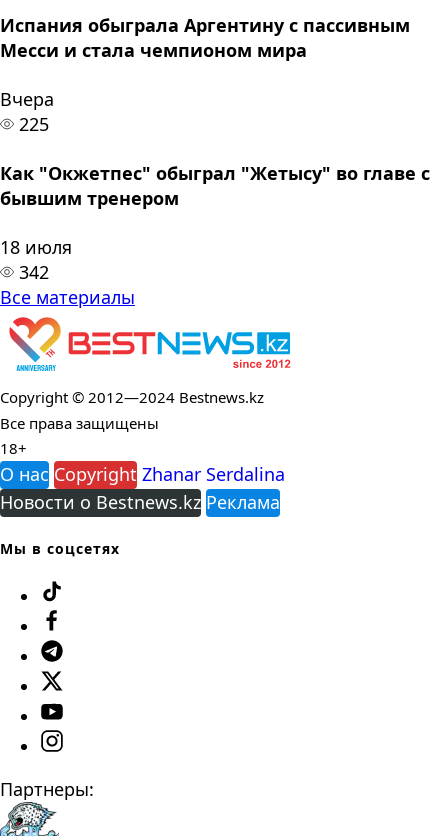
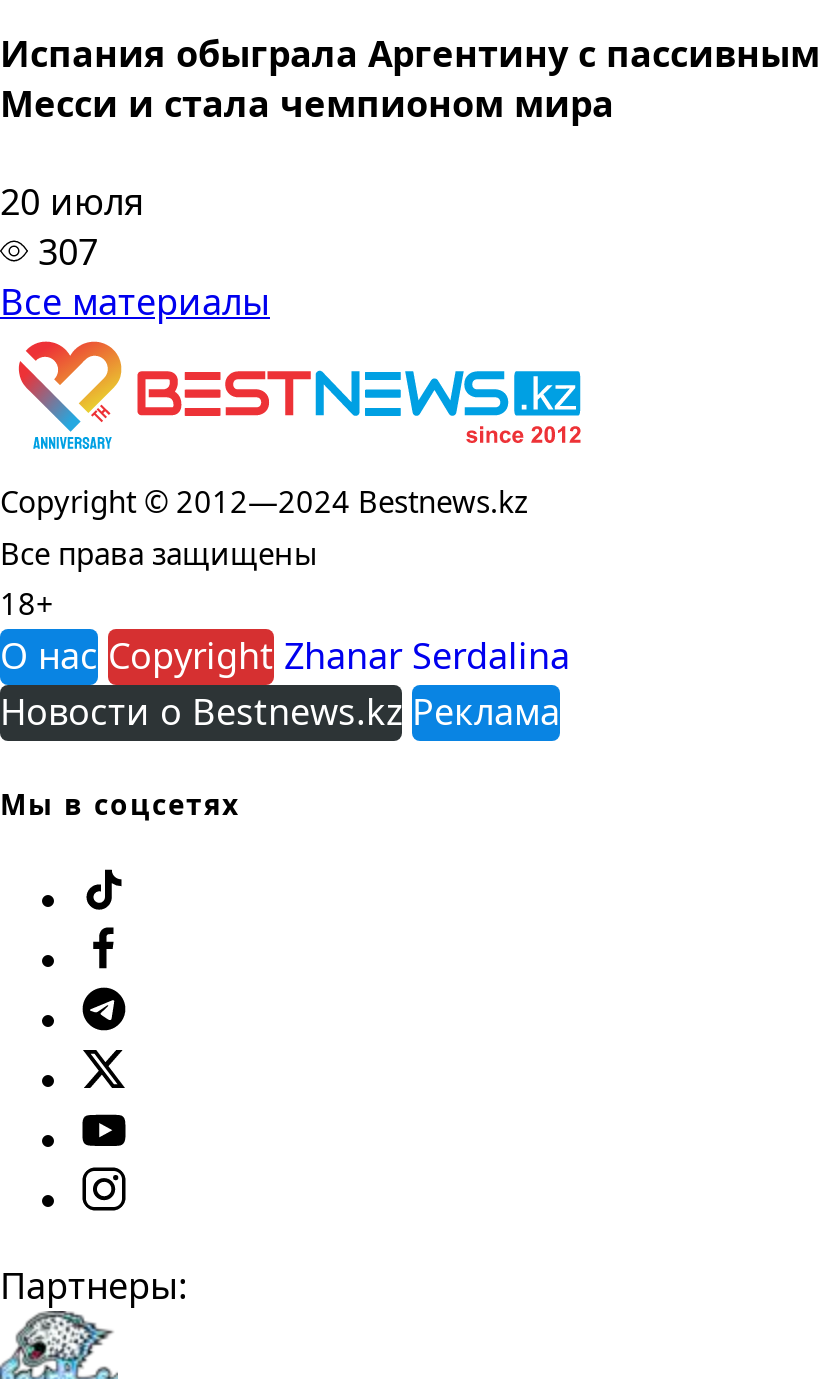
[0,87,430,284] Вчера | 225 | Как "Окжетпес" обыграл "Жетысу" во главе с | бывшим тренером | 18 июля | 342 -> [0,176,144,274] 20 июля | 307

